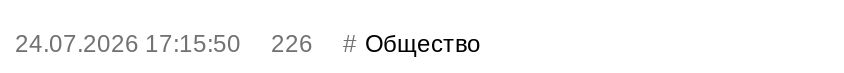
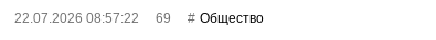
[15,29,313,57] 24.07.2026 17:15:50 | 226 -> [14,10,171,26] 22.07.2026 08:57:22 | 69

